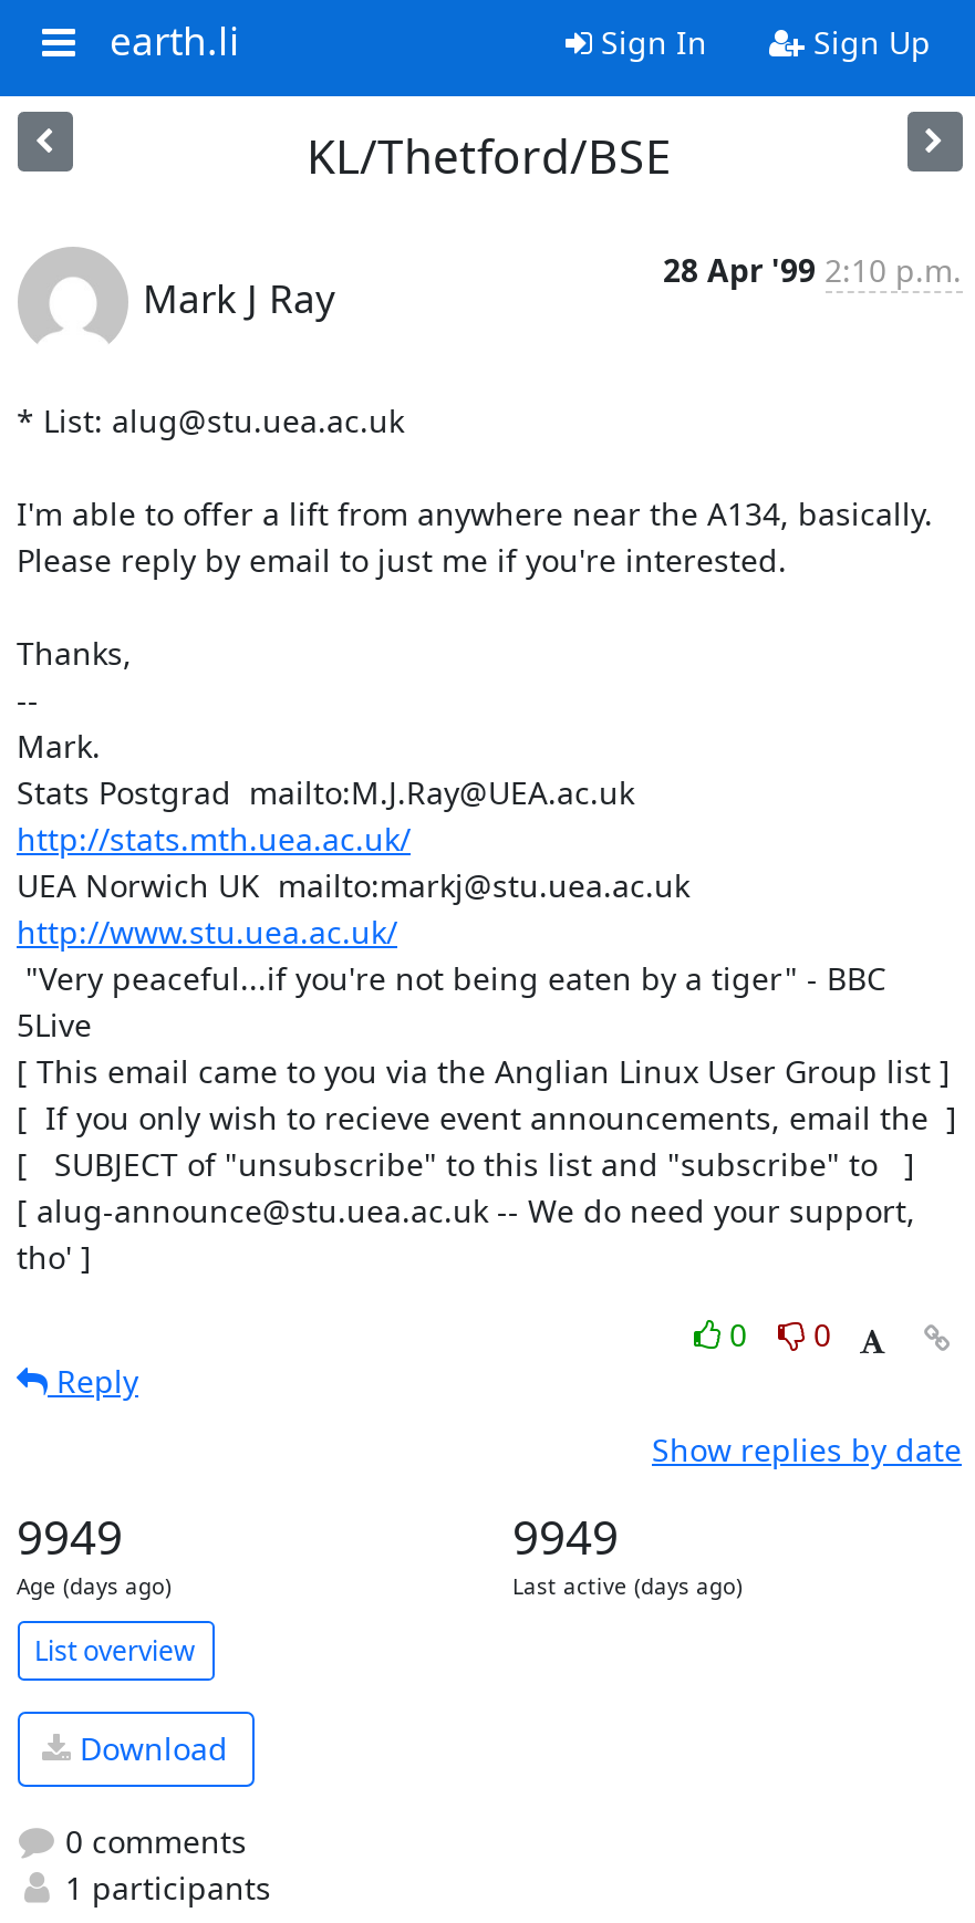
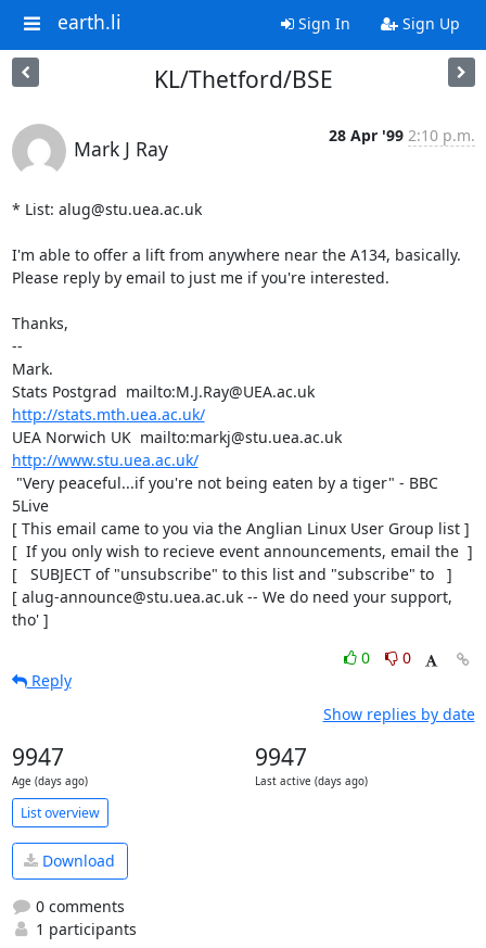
[17,1506,123,1568] 9949 -> [11,742,63,772] 9947
[512,1506,619,1568] 9949 -> [254,742,306,772] 9947

